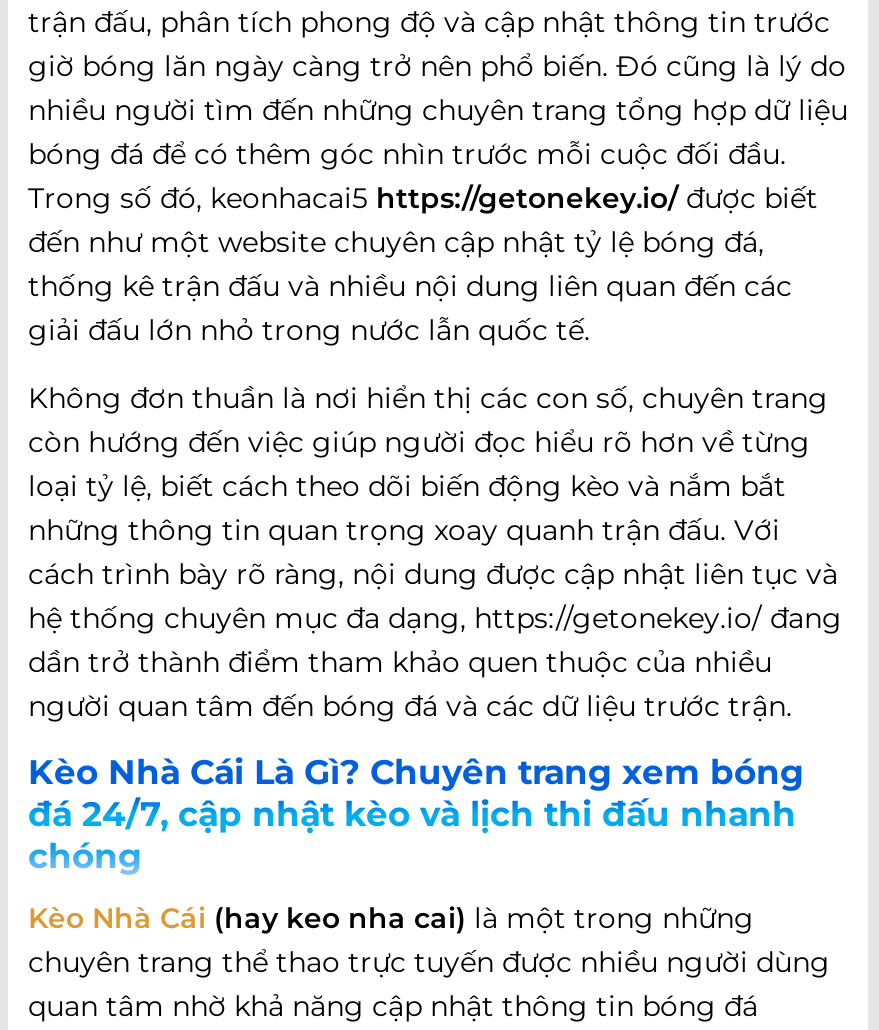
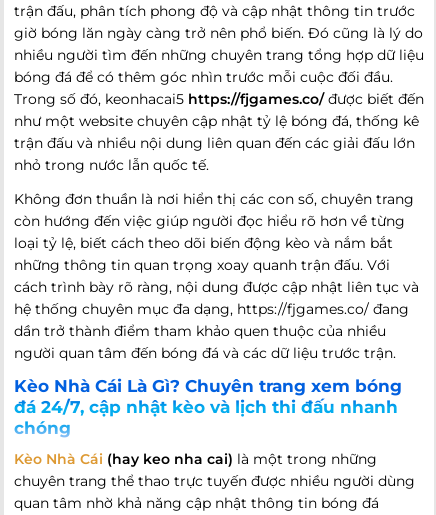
[28,181,818,349] Trong số đó, keonhacai5 https://getonekey.io/ được biết | đến như một website chuyên cập nhật tỷ lệ bóng đá, | thống kê trận đấu và nhiều nội dung liên quan đến các | giải đấu lớn nhỏ trong nước lẫn quốc tế. -> [14,90,424,174] Trong số đó, keonhacai5 https://fjgames.co/ được biết đến | như một website chuyên cập nhật tỷ lệ bóng đá, thống kê | trận đấu và nhiều nội dung liên quan đến các giải đấu lớn | nhỏ trong nước lẫn quốc tế.
[28,601,842,637] hệ thống chuyên mục đa dạng, https://getonekey.io/ đang -> [14,300,409,318] hệ thống chuyên mục đa dạng, https://fjgames.co/ đang

